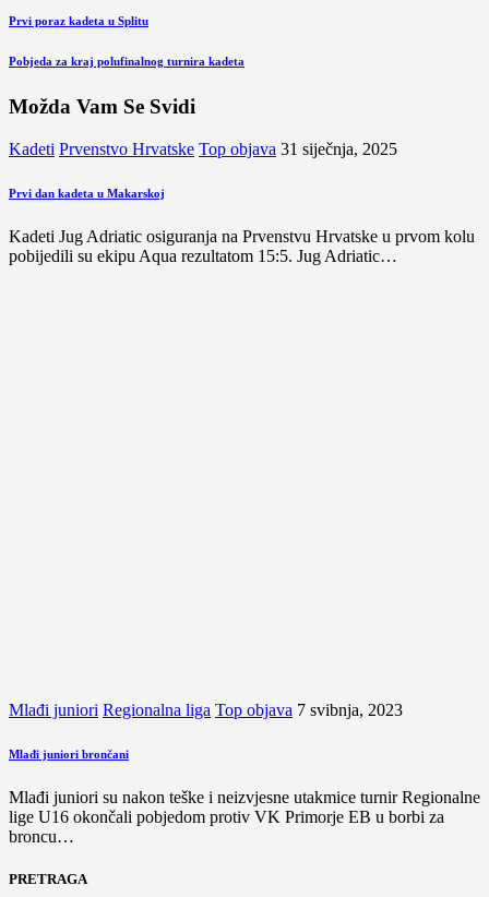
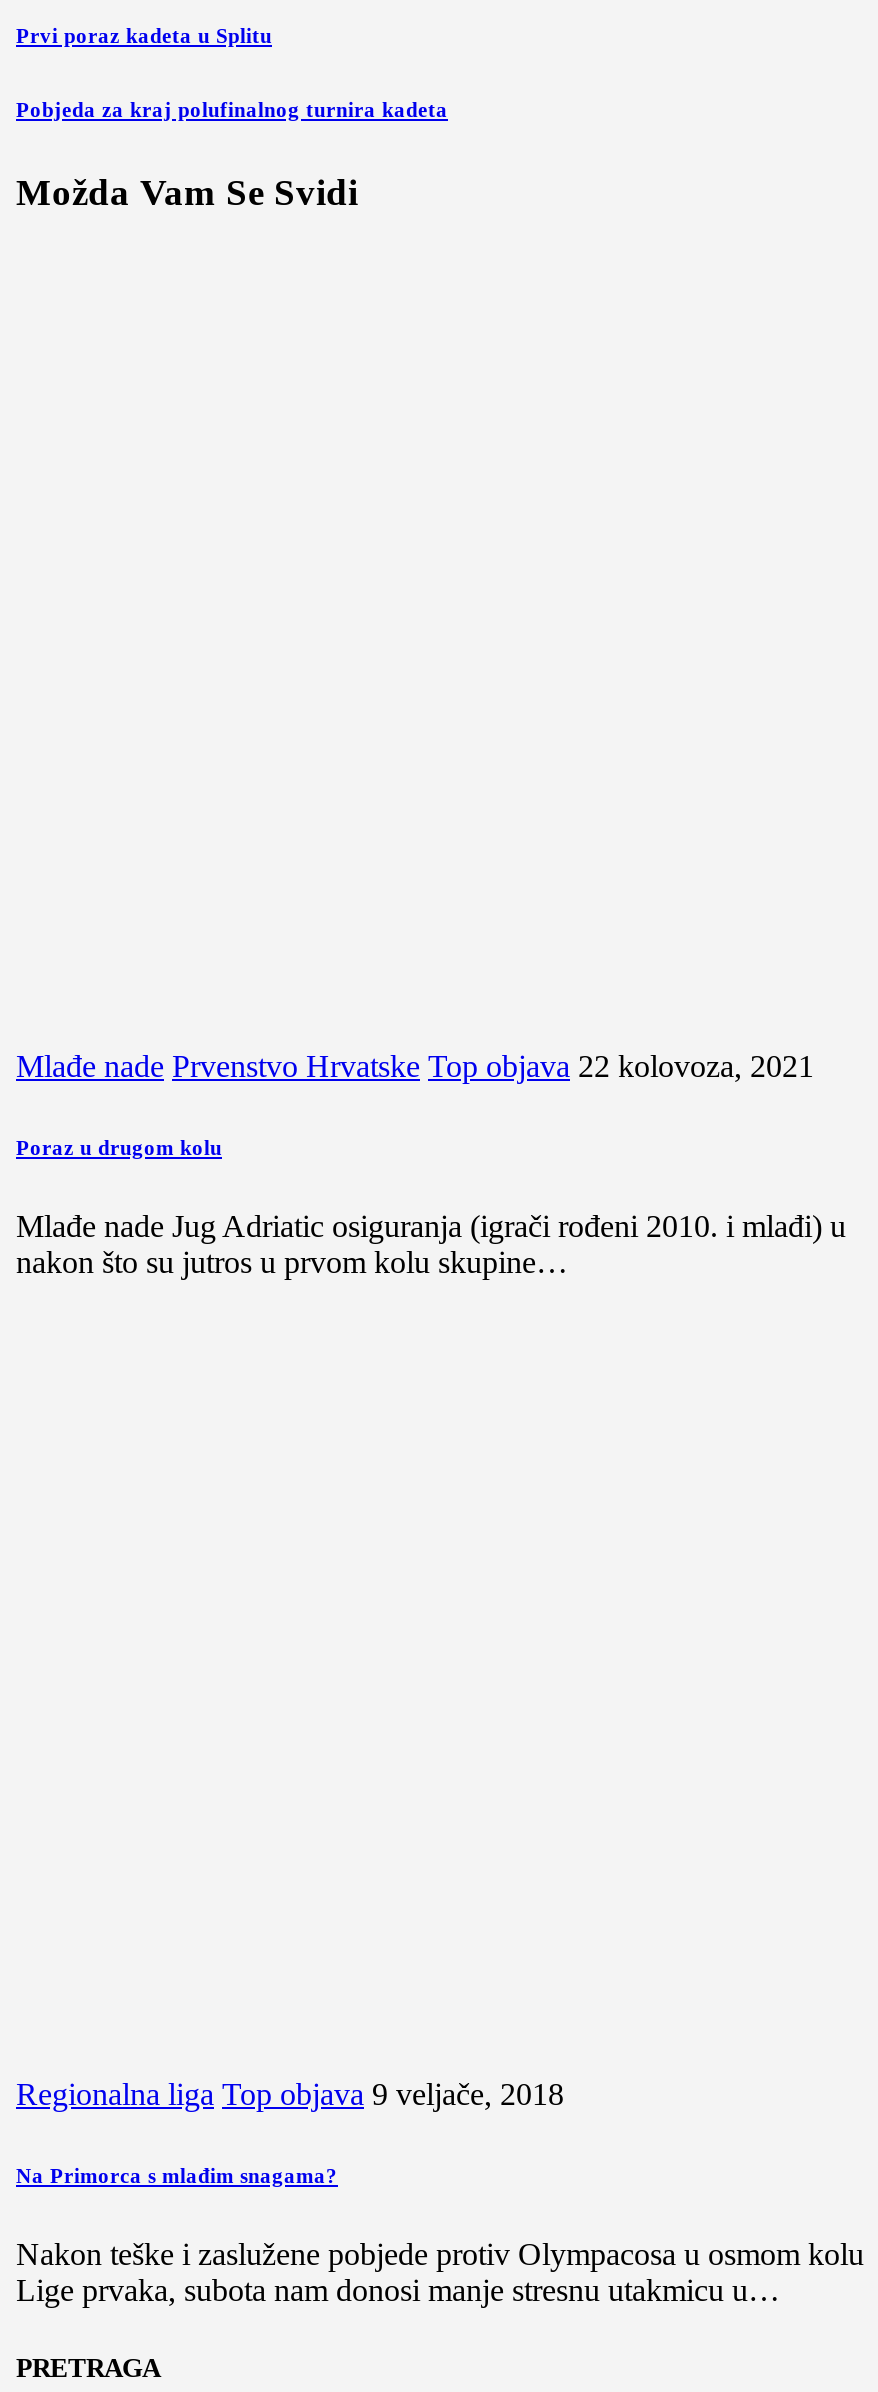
[9,139,397,158] Kadeti Prvenstvo Hrvatske Top objava 31 siječnja, 2025 -> [16,1048,814,1082] Mlađe nade Prvenstvo Hrvatske Top objava 22 kolovoza, 2021
[9,186,165,199] Prvi dan kadeta u Makarskoj -> [16,1134,222,1158] Poraz u drugom kolu
[9,227,475,265] Kadeti Jug Adriatic osiguranja na Prvenstvu Hrvatske u prvom kolu | pobijedili su ekipu Aqua rezultatom 15:5. Jug Adriatic… -> [16,1208,846,1278] Mlađe nade Jug Adriatic osiguranja (igrači rođeni 2010. i mlađi) u | nakon što su jutros u prvom kolu skupine…
[9,700,403,719] Mlađi juniori Regionalna liga Top objava 7 svibnja, 2023 -> [16,2076,564,2110] Regionalna liga Top objava 9 veljače, 2018
[9,747,129,760] Mlađi juniori brončani -> [16,2162,338,2186] Na Primorca s mlađim snagama?
[9,787,480,845] Mlađi juniori su nakon teške i neizvjesne utakmice turnir Regionalne | lige U16 okončali pobjedom protiv VK Primorje EB u borbi za | broncu… -> [16,2236,864,2306] Nakon teške i zaslužene pobjede protiv Olympacosa u osmom kolu | Lige prvaka, subota nam donosi manje stresnu utakmicu u…

